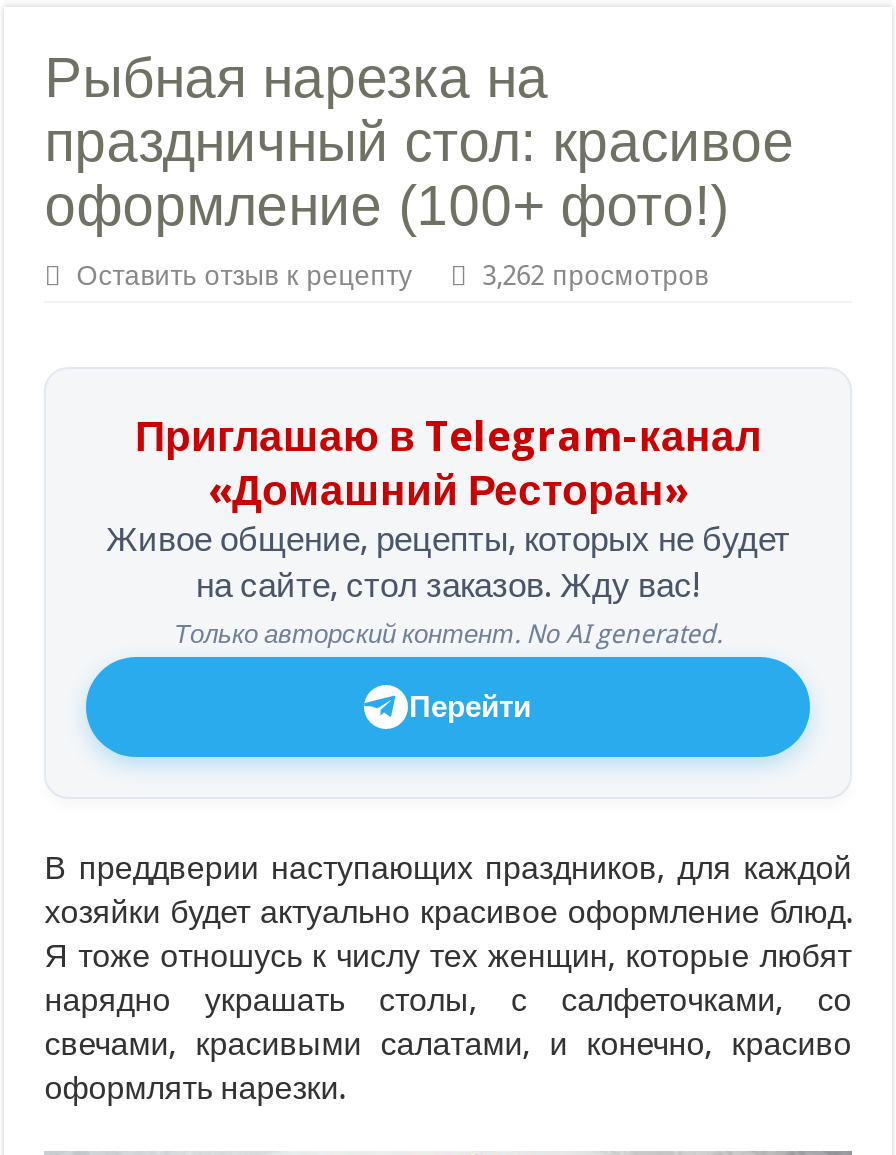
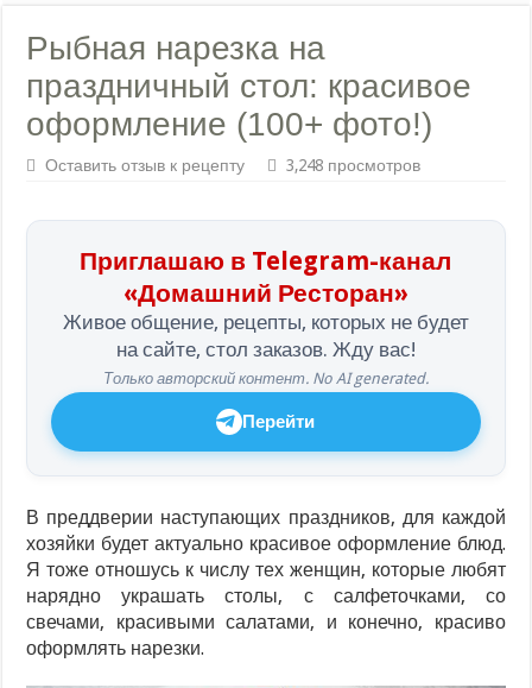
[482,259,708,291] 3,262 просмотров -> [286,156,421,175] 3,248 просмотров

